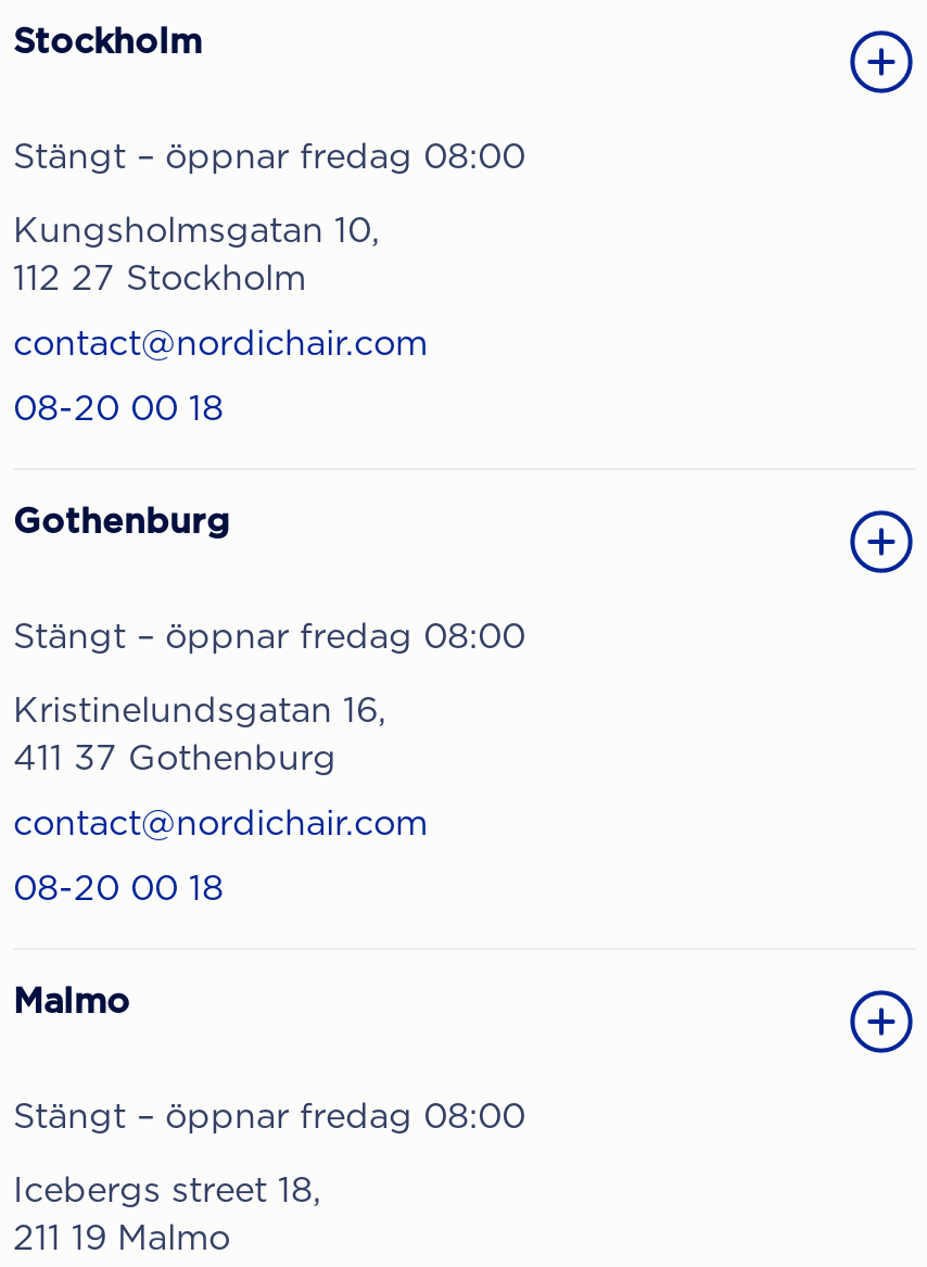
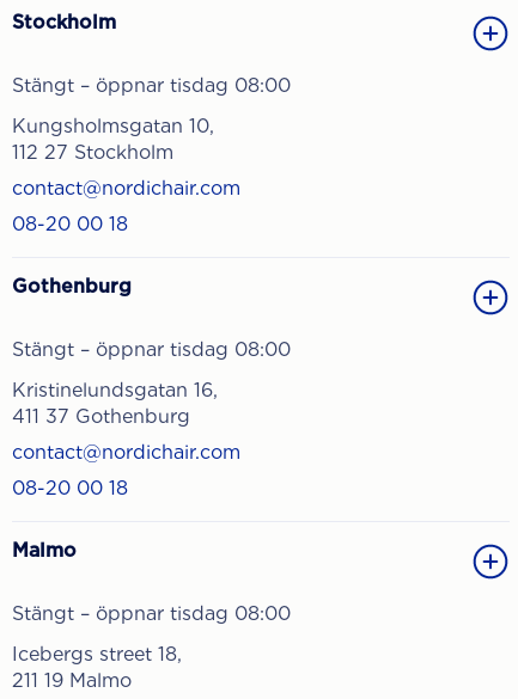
[13,134,525,175] Stängt – öppnar fredag 08:00 -> [12,74,291,97] Stängt – öppnar tisdag 08:00
[13,614,525,655] Stängt – öppnar fredag 08:00 -> [12,339,291,361] Stängt – öppnar tisdag 08:00
[13,1094,525,1135] Stängt – öppnar fredag 08:00 -> [12,603,291,625] Stängt – öppnar tisdag 08:00

